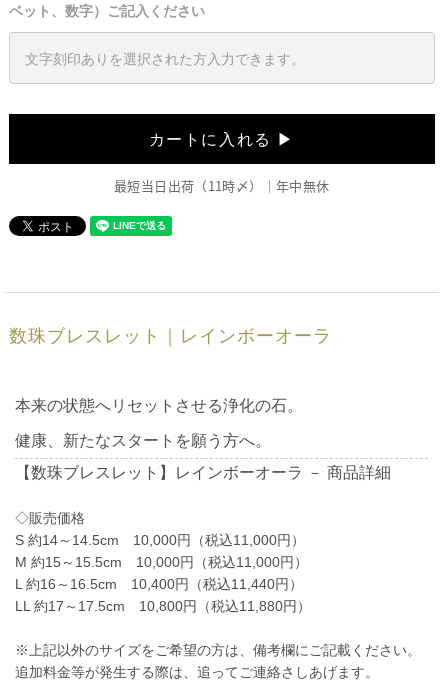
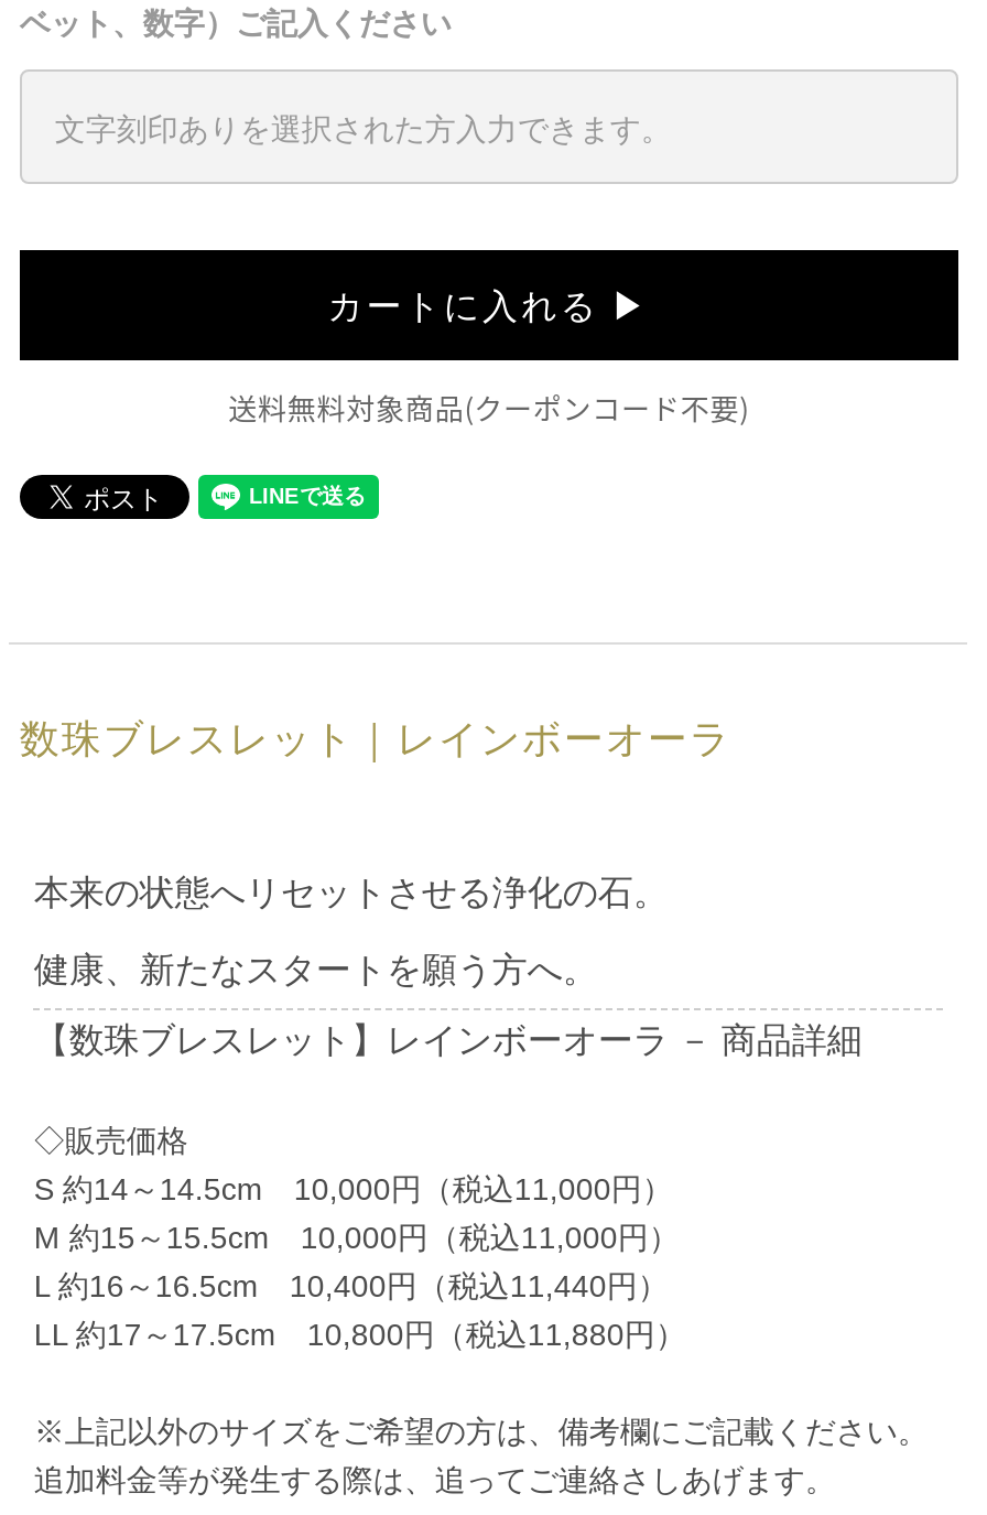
[114,176,330,195] 最短当日出荷（11時〆）｜年中無休 -> [228,388,749,430] 送料無料対象商品(クーポンコード不要)

